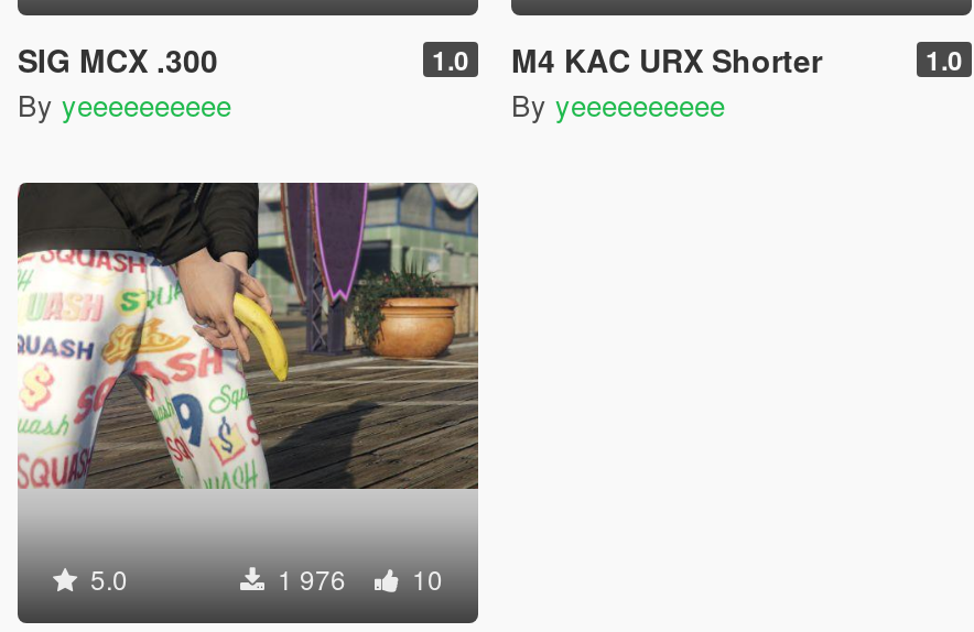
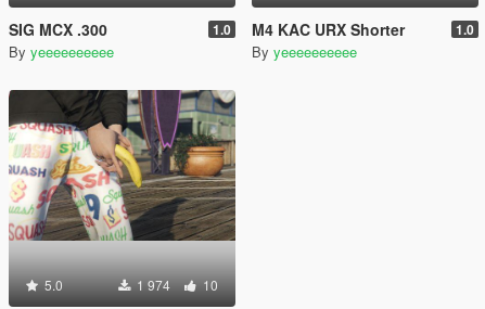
[271,559,443,597] 1 976 10 -> [133,275,218,294] 1 974 10

